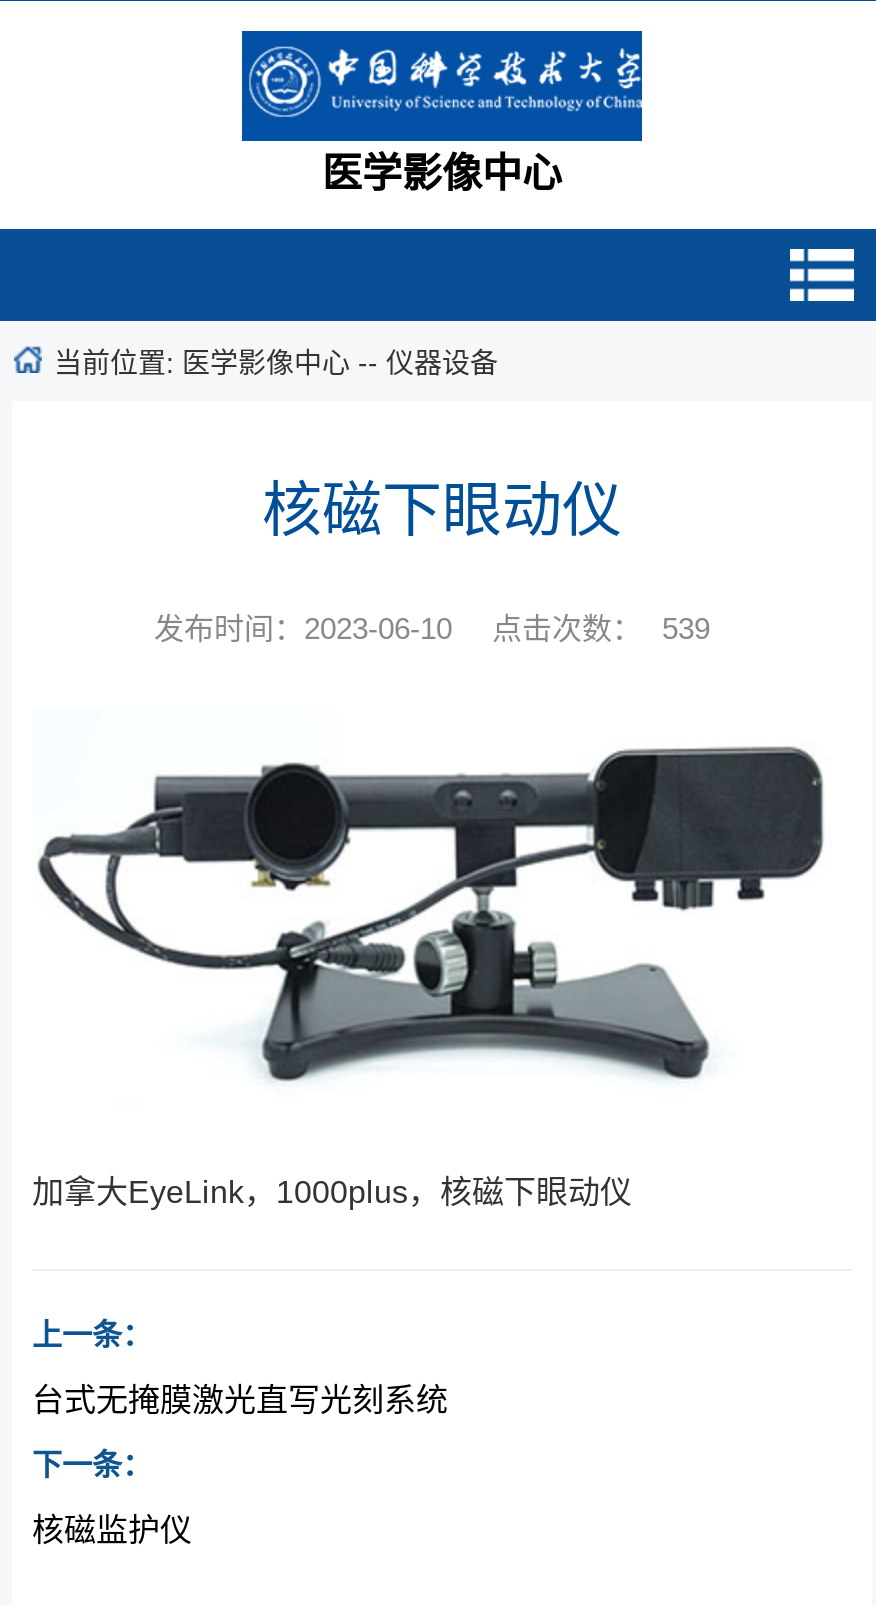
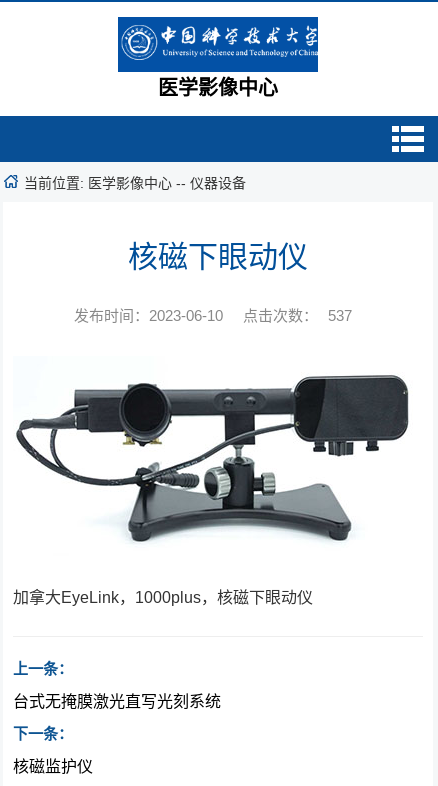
[154,611,710,645] 发布时间：2023-06-10 点击次数： 539 -> [74,307,352,324] 发布时间：2023-06-10 点击次数： 537

